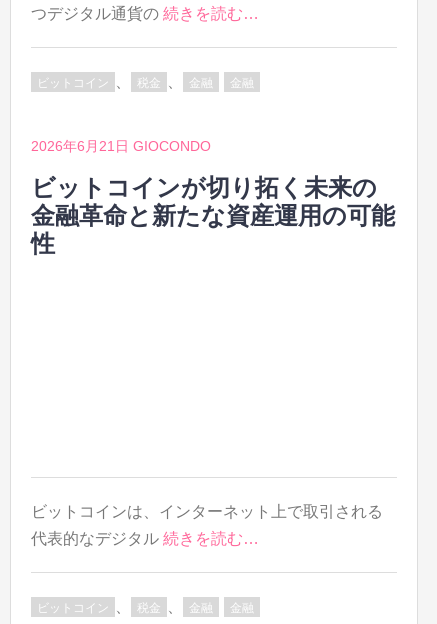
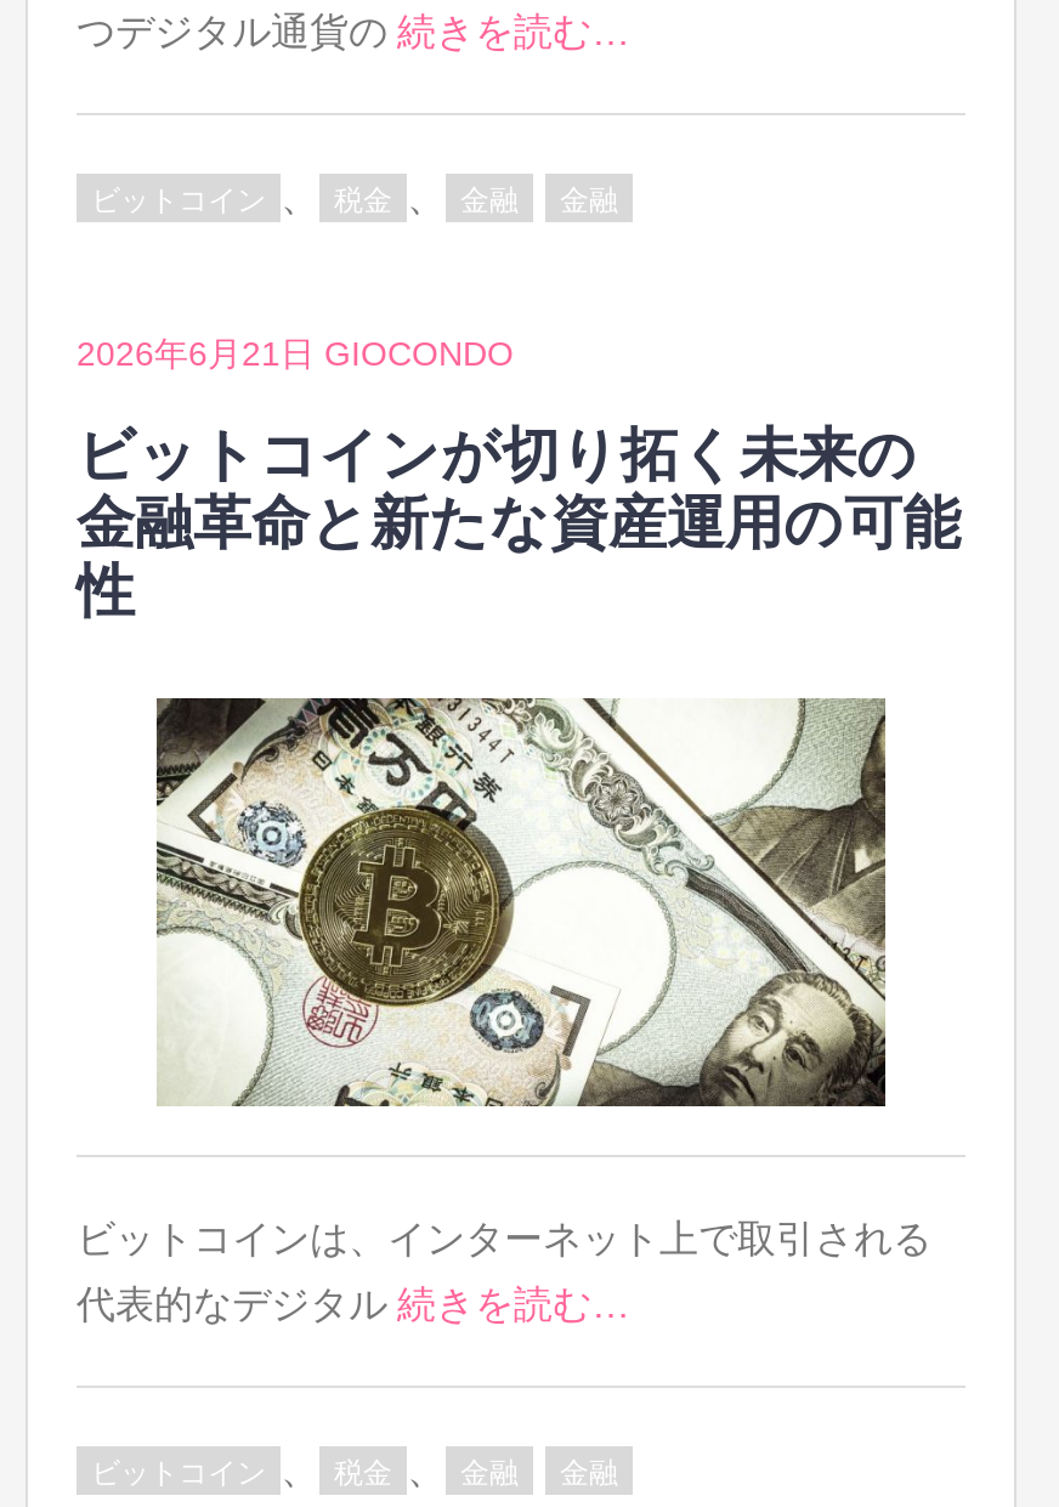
none -> [154,695,888,1110] [image]

